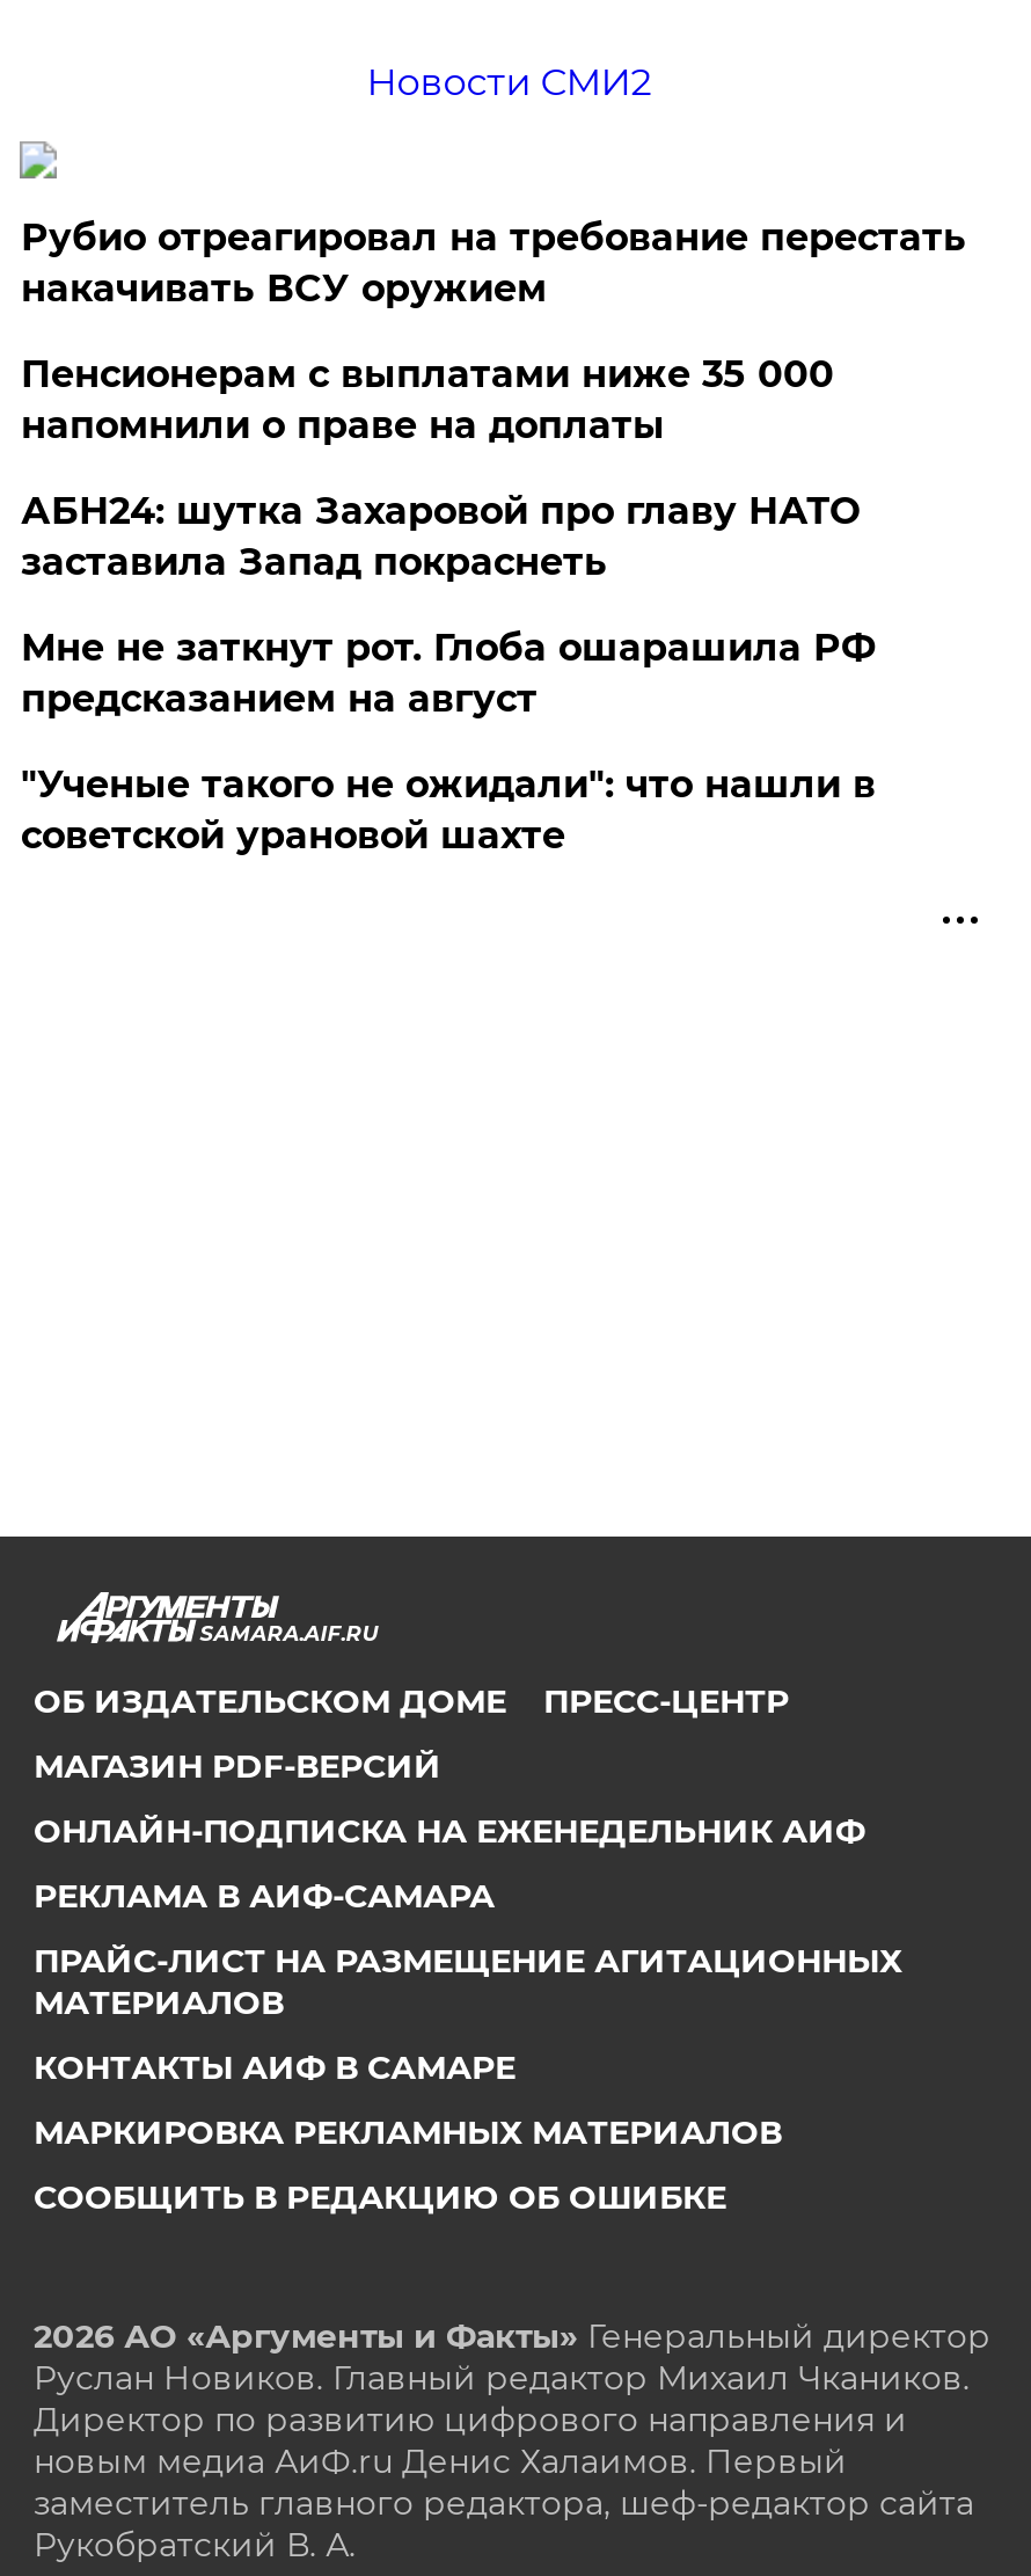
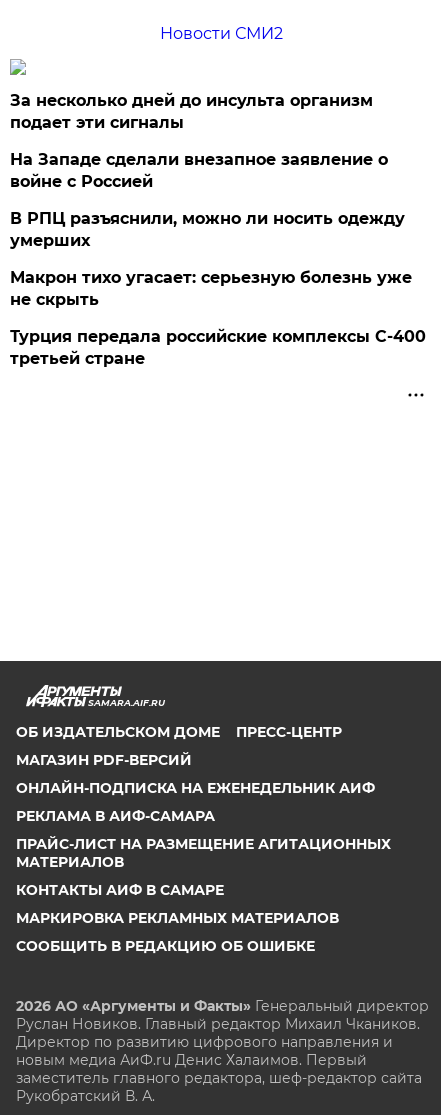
[21,216,966,311] Рубио отреагировал на требование перестать | накачивать ВСУ оружием -> [10,91,373,132] За несколько дней до инсульта организм | подает эти сигналы
[21,352,834,447] Пенсионерам с выплатами ниже 35 000 | напомнили о праве на доплаты -> [10,150,388,191] На Западе сделали внезапное заявление о | войне с Россией
[21,489,859,584] АБН24: шутка Захаровой про главу НАТО | заставила Запад покраснеть -> [10,209,405,250] В РПЦ разъяснили, можно ли носить одежду | умерших
[21,626,876,721] Мне не заткнут рот. Глоба ошарашила РФ | предсказанием на август -> [10,268,412,309] Макрон тихо угасает: серьезную болезнь уже | не скрыть
[21,762,876,858] "Ученые такого не ожидали": что нашли в | советской урановой шахте -> [10,327,426,368] Турция передала российские комплексы С-400 | третьей стране

